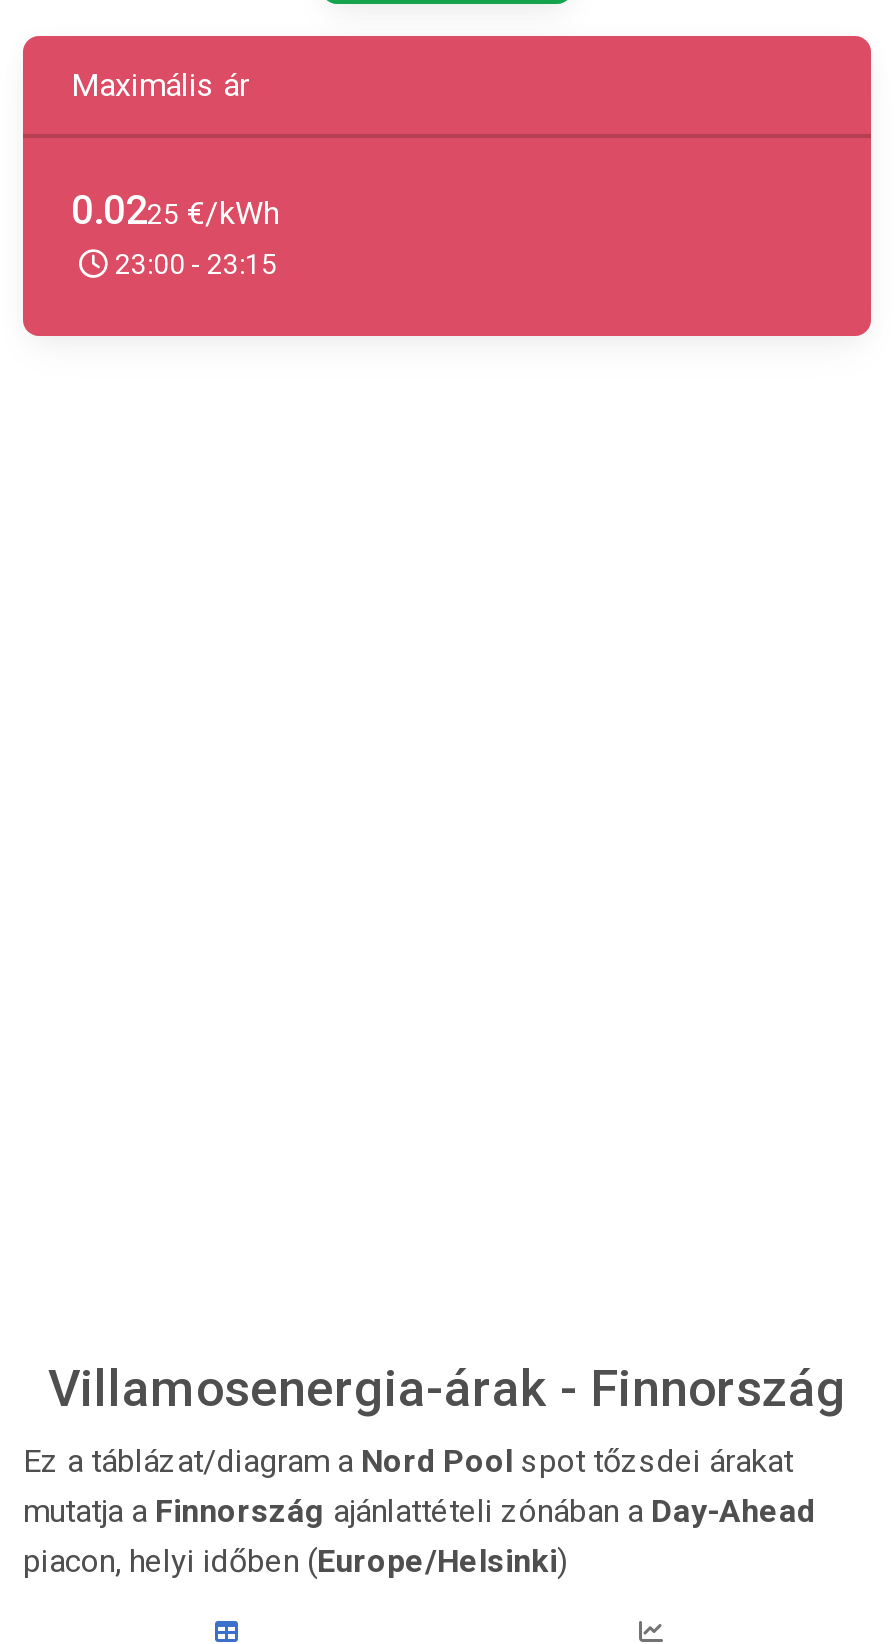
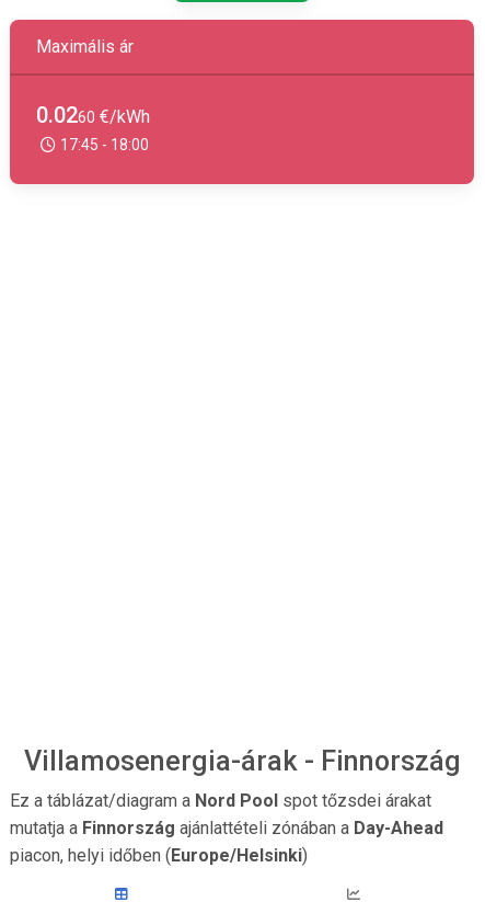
[71,186,279,234] 0.0225 €/kWh -> [36,102,150,128] 0.0260 €/kWh
[115,248,277,280] 23:00 - 23:15 -> [60,136,149,153] 17:45 - 18:00

